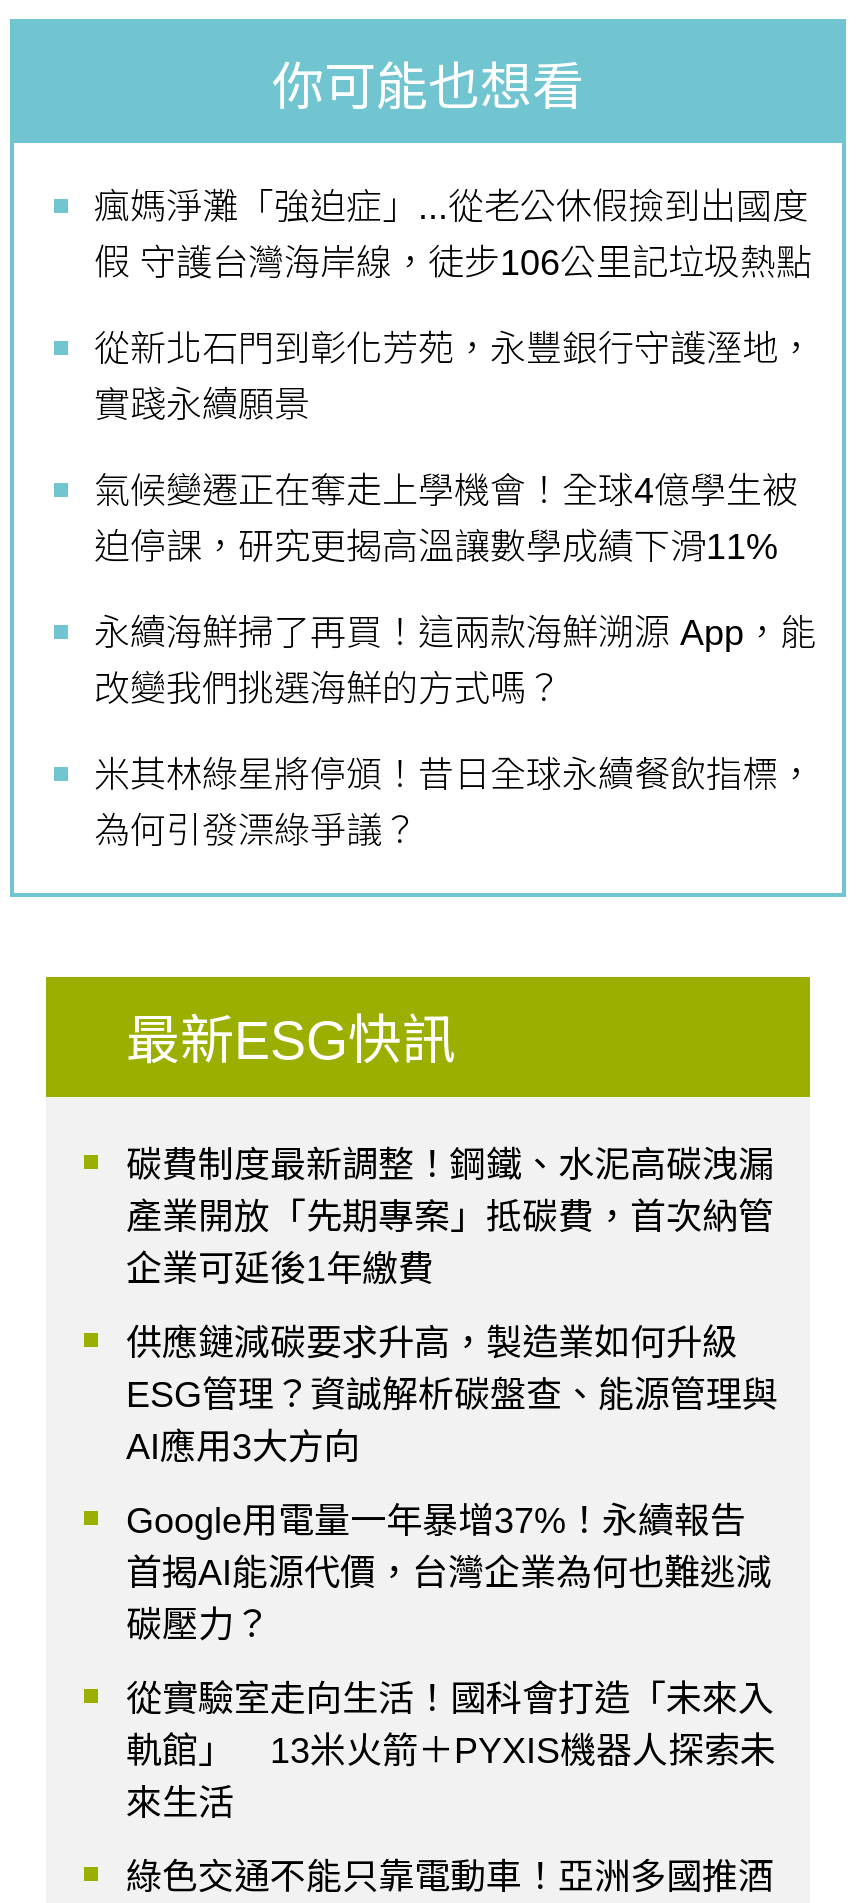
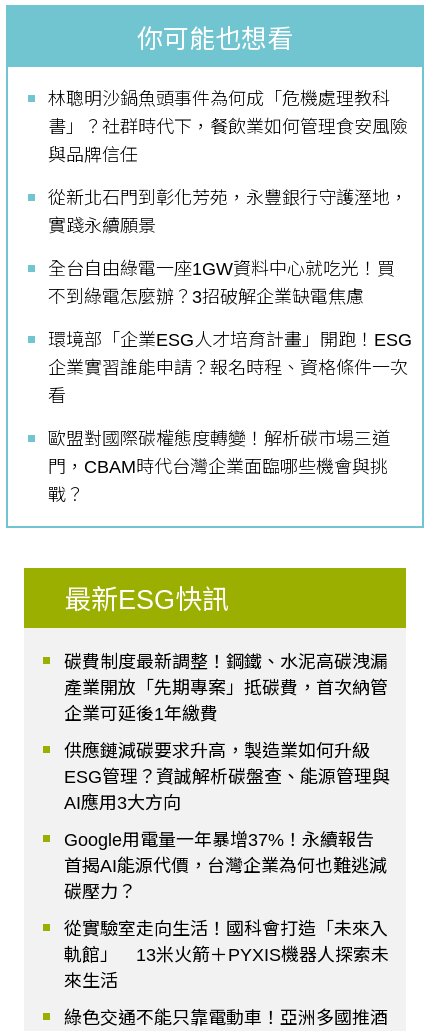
[94,186,812,282] 瘋媽淨灘「強迫症」...從老公休假撿到出國度 | 假 守護台灣海岸線，徒步106公里記垃圾熱點 -> [48,88,408,164] 林聰明沙鍋魚頭事件為何成「危機處理教科 | 書」？社群時代下，餐飲業如何管理食安風險 | 與品牌信任
[94,470,798,566] 氣候變遷正在奪走上學機會！全球4億學生被 | 迫停課，研究更揭高溫讓數學成績下滑11% -> [48,258,395,306] 全台自由綠電一座1GW資料中心就吃光！買 | 不到綠電怎麼辦？3招破解企業缺電焦慮
[94,612,816,708] 永續海鮮掃了再買！這兩款海鮮溯源 App，能 | 改變我們挑選海鮮的方式嗎？ -> [48,329,412,405] 環境部「企業ESG人才培育計畫」開跑！ESG | 企業實習誰能申請？報名時程、資格條件一次 | 看
[94,754,814,850] 米其林綠星將停頒！昔日全球永續餐飲指標， | 為何引發漂綠爭議？ -> [48,428,390,504] 歐盟對國際碳權態度轉變！解析碳市場三道 | 門，CBAM時代台灣企業面臨哪些機會與挑 | 戰？

